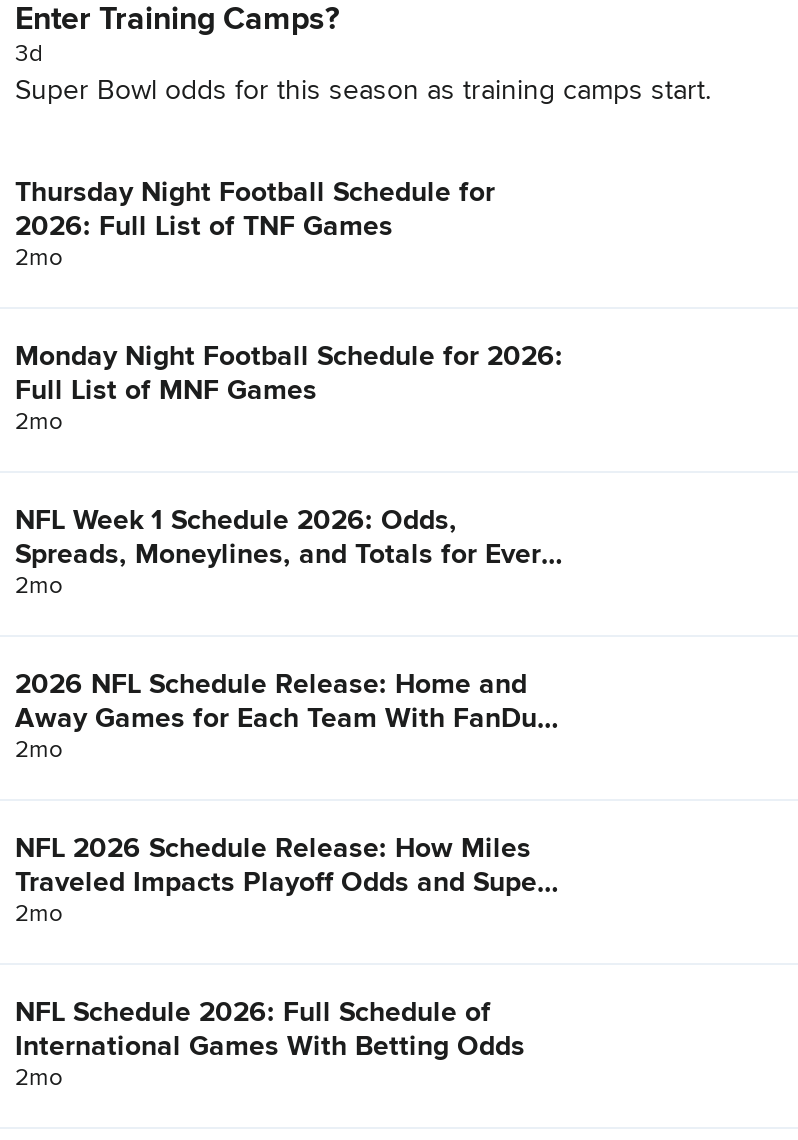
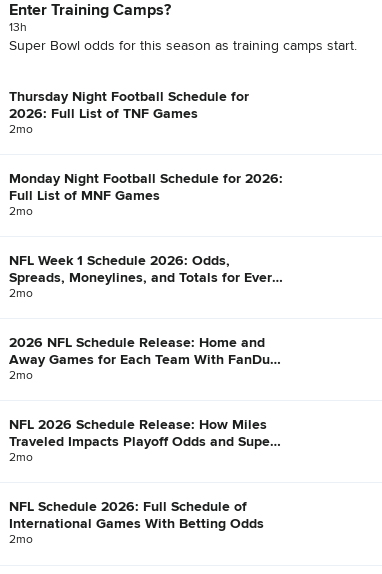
[15,44,43,68] 3d -> [9,22,27,34] 13h

